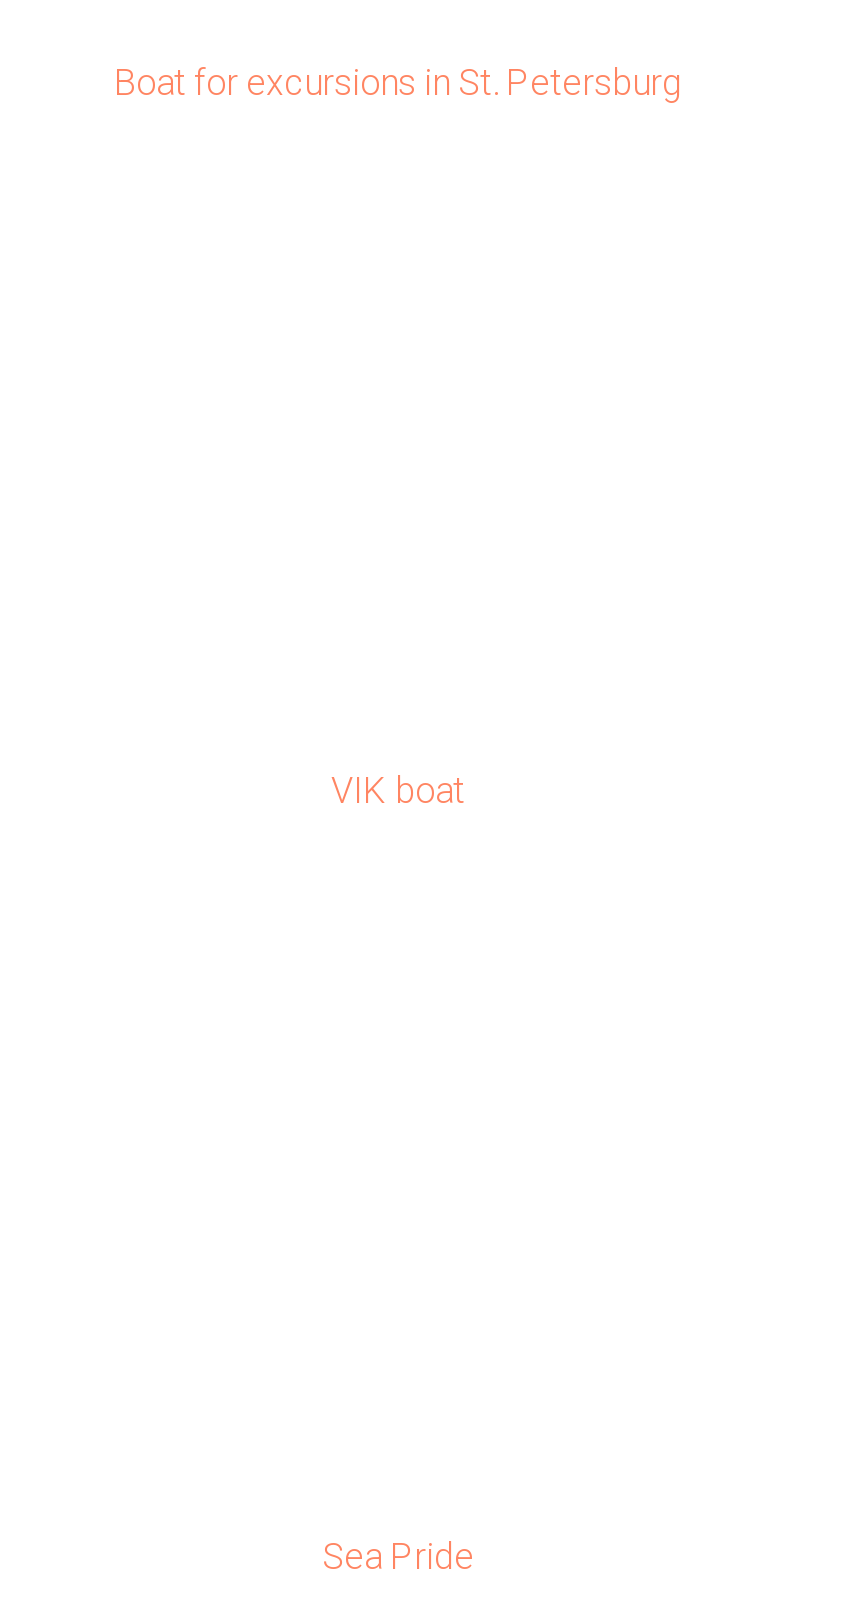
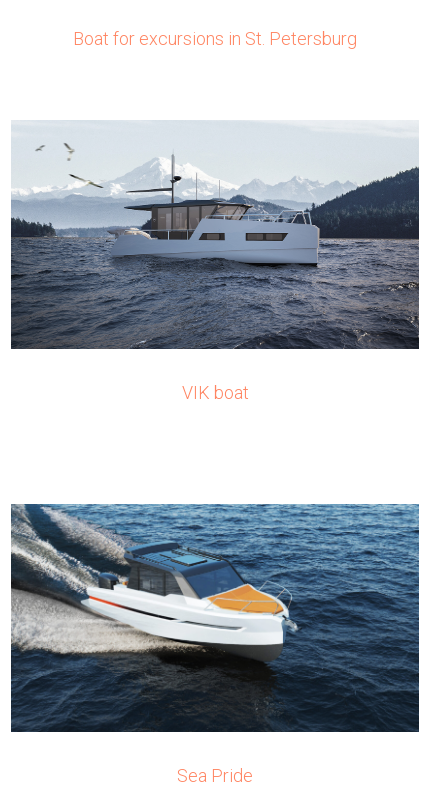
none -> [10,121,420,350] [image]
none -> [10,503,420,733] [image]

